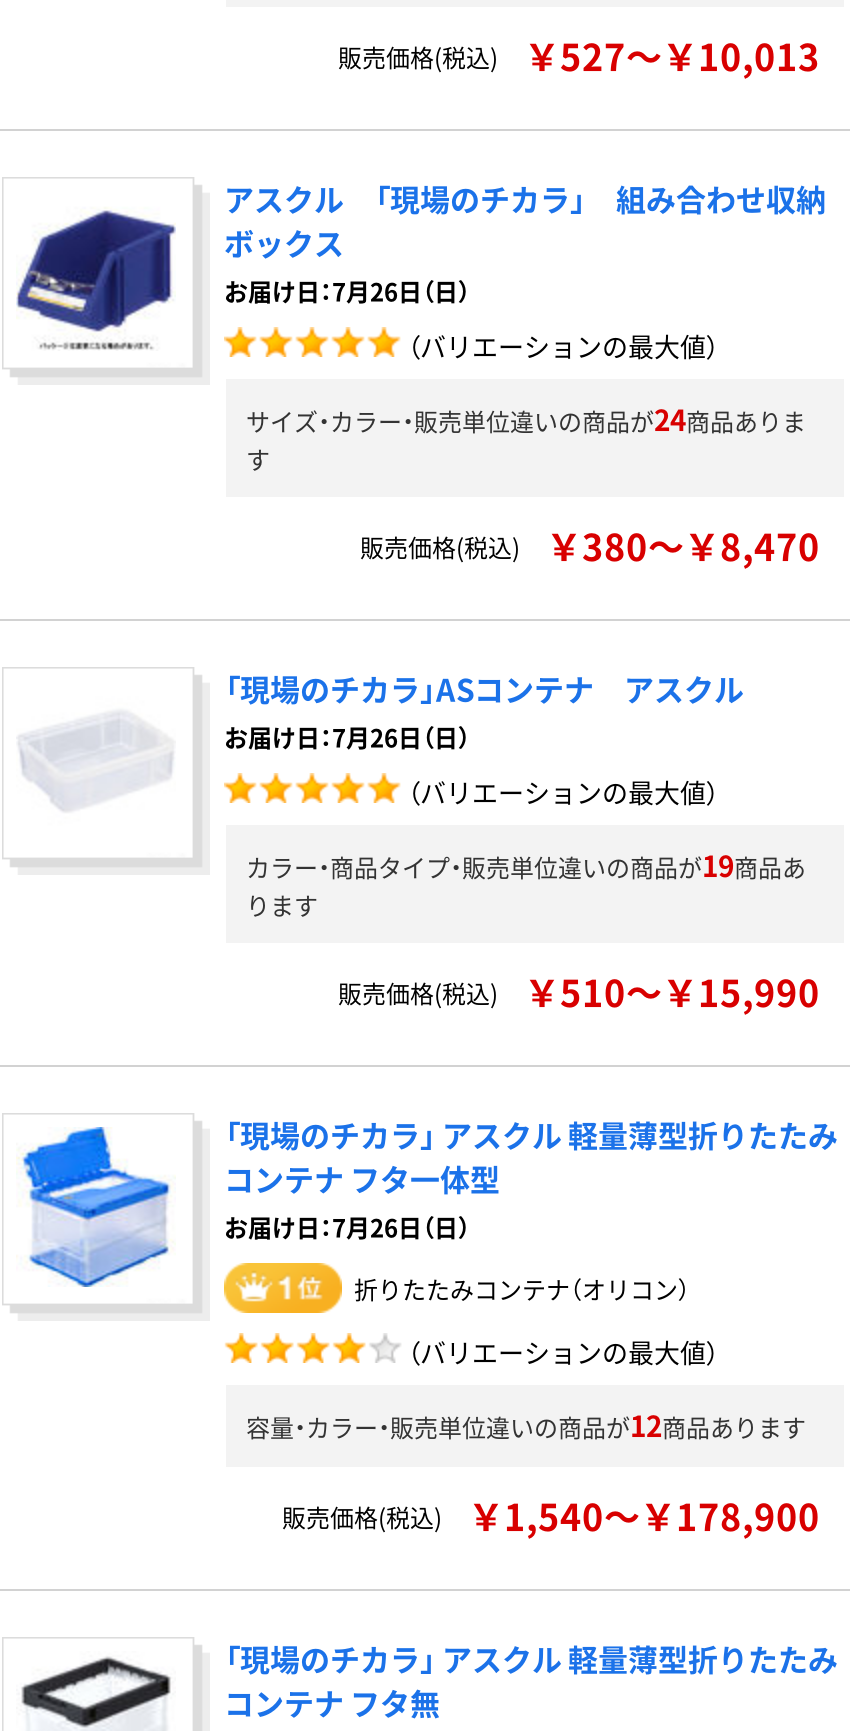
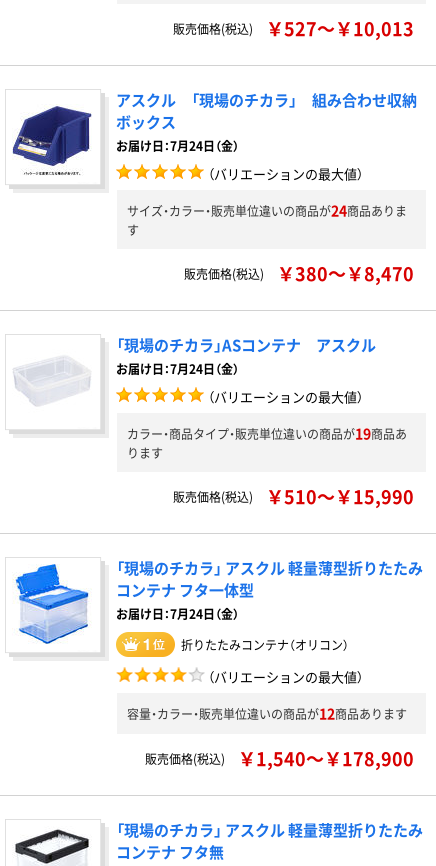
[224,273,470,307] お届け日：7月26日（日） -> [116,137,239,154] お届け日：7月24日（金）
[224,719,470,753] お届け日：7月26日（日） -> [116,360,239,377] お届け日：7月24日（金）
[224,1209,470,1243] お届け日：7月26日（日） -> [116,605,239,622] お届け日：7月24日（金）

